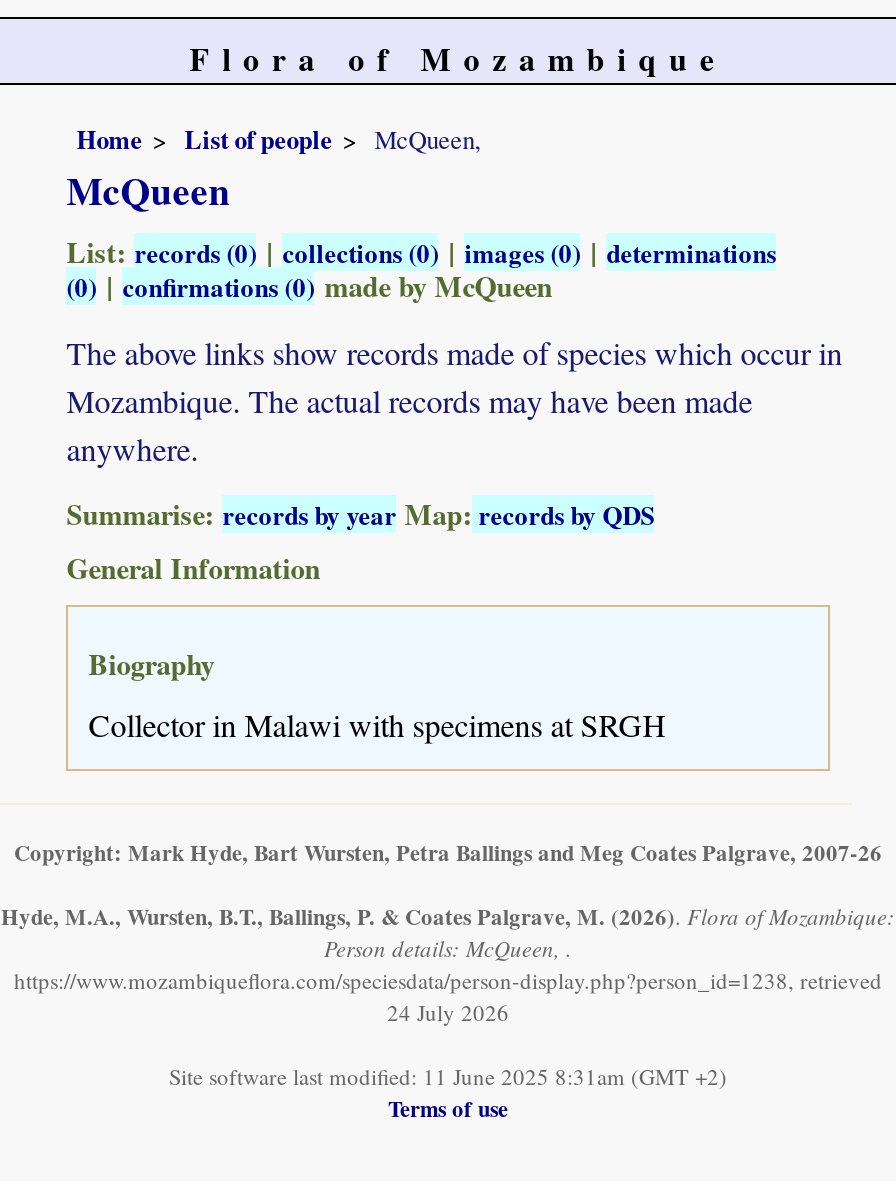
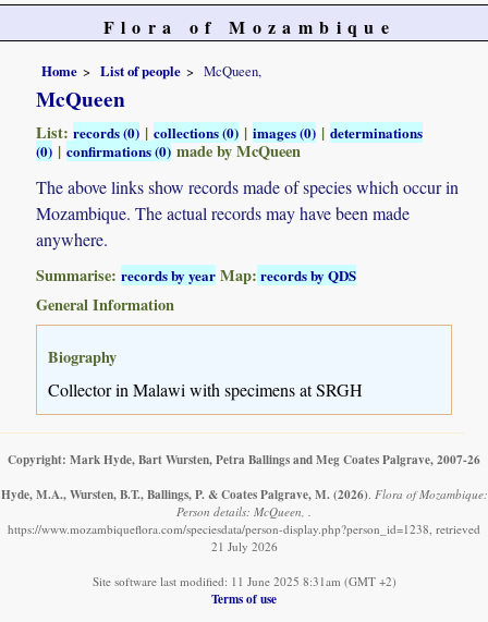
[387,996,509,1026] 24 July 2026 -> [211,538,277,554] 21 July 2026

